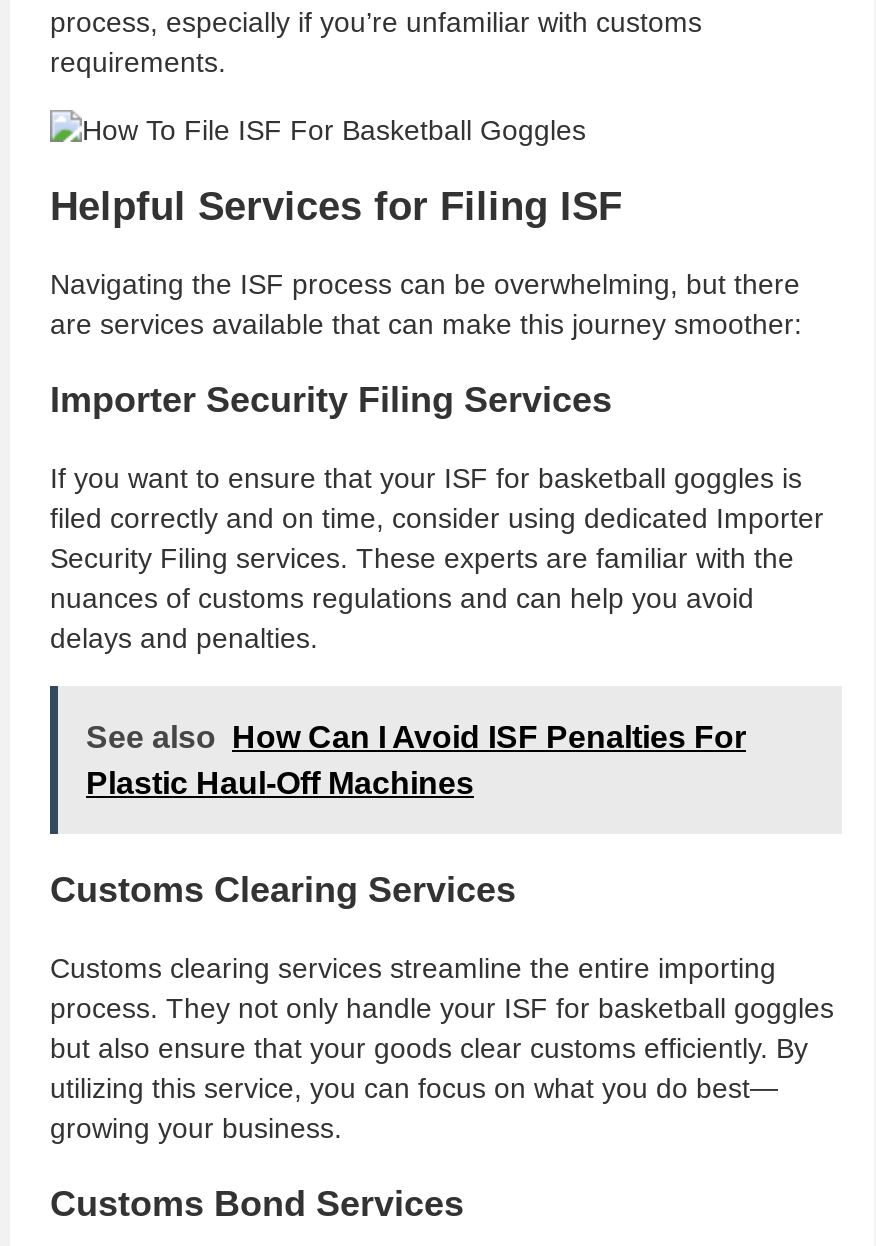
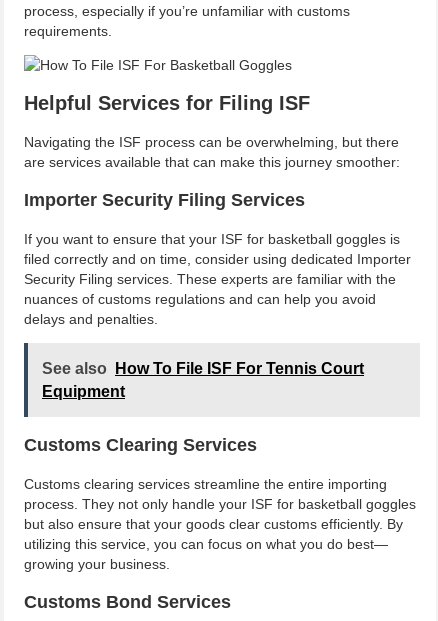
[86,720,746,800] See also How Can I Avoid ISF Penalties For | Plastic Haul-Off Machines -> [42,360,364,400] See also How To File ISF For Tennis Court | Equipment

